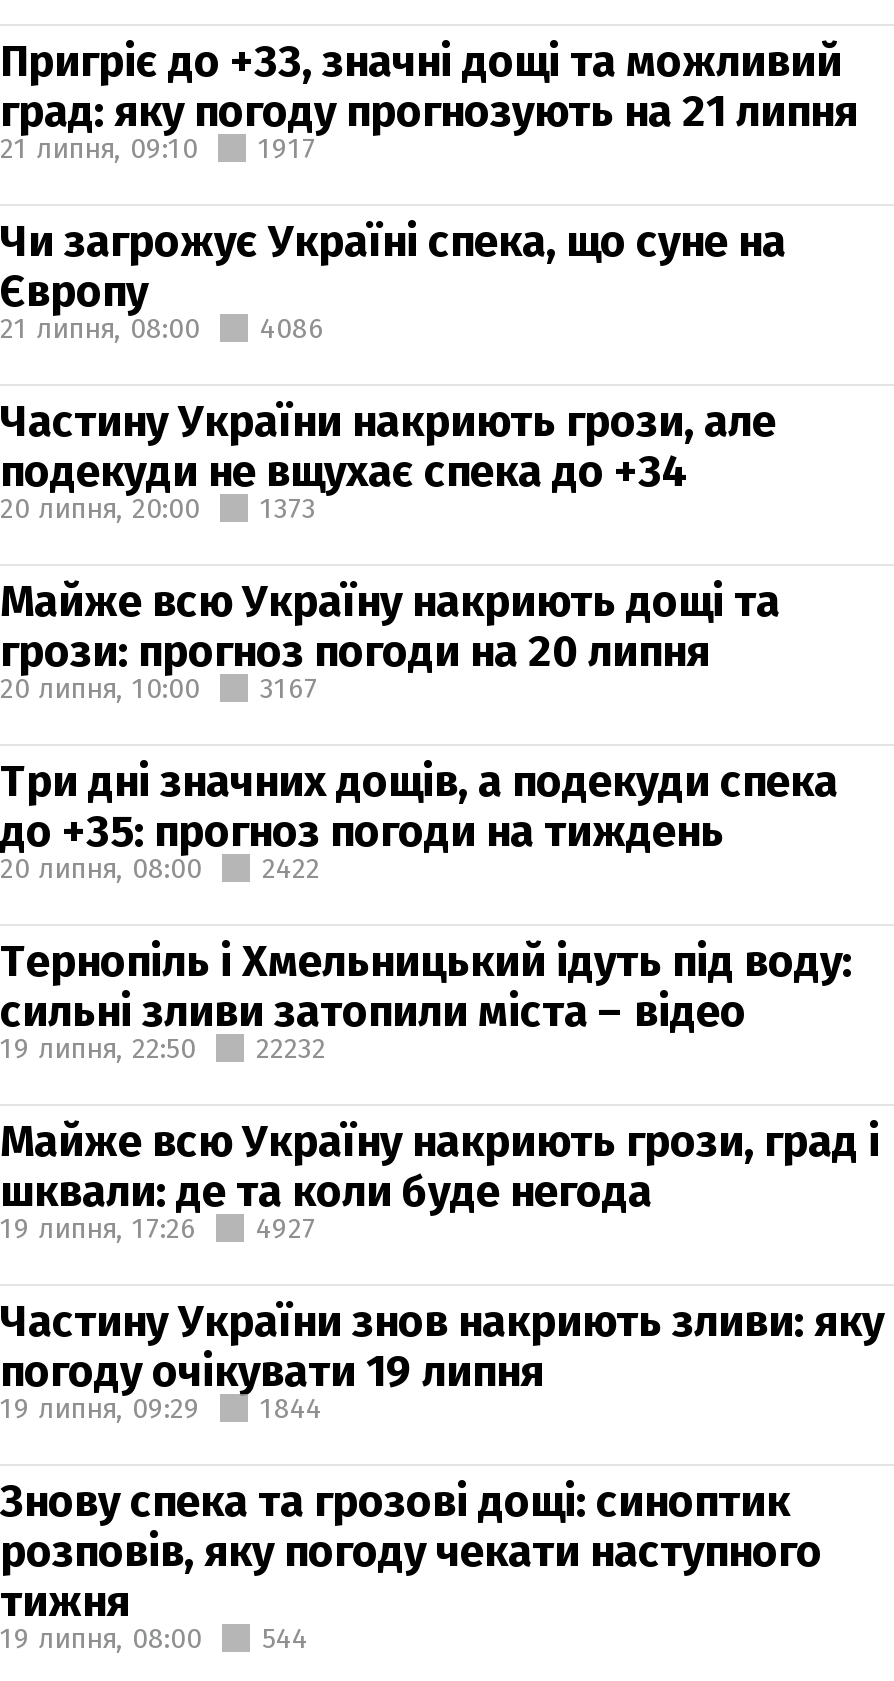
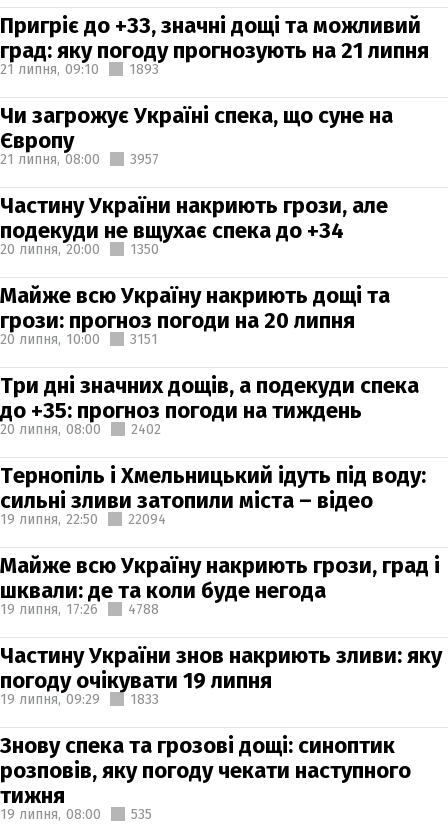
[258,131,316,165] 1917 -> [129,60,159,77] 1893
[0,311,324,345] 21 липня, 08:00 4086 -> [0,150,159,167] 21 липня, 08:00 3957
[0,491,316,525] 20 липня, 20:00 1373 -> [0,240,159,257] 20 липня, 20:00 1350
[0,671,318,705] 20 липня, 10:00 3167 -> [0,330,158,347] 20 липня, 10:00 3151
[0,851,320,885] 20 липня, 08:00 2422 -> [0,420,161,437] 20 липня, 08:00 2402
[0,1031,326,1065] 19 липня, 22:50 22232 -> [0,510,166,527] 19 липня, 22:50 22094
[0,1211,316,1245] 19 липня, 17:26 4927 -> [0,600,159,617] 19 липня, 17:26 4788
[0,1391,322,1425] 19 липня, 09:29 1844 -> [0,690,159,707] 19 липня, 09:29 1833
[0,1621,308,1655] 19 липня, 08:00 544 -> [0,805,152,822] 19 липня, 08:00 535

